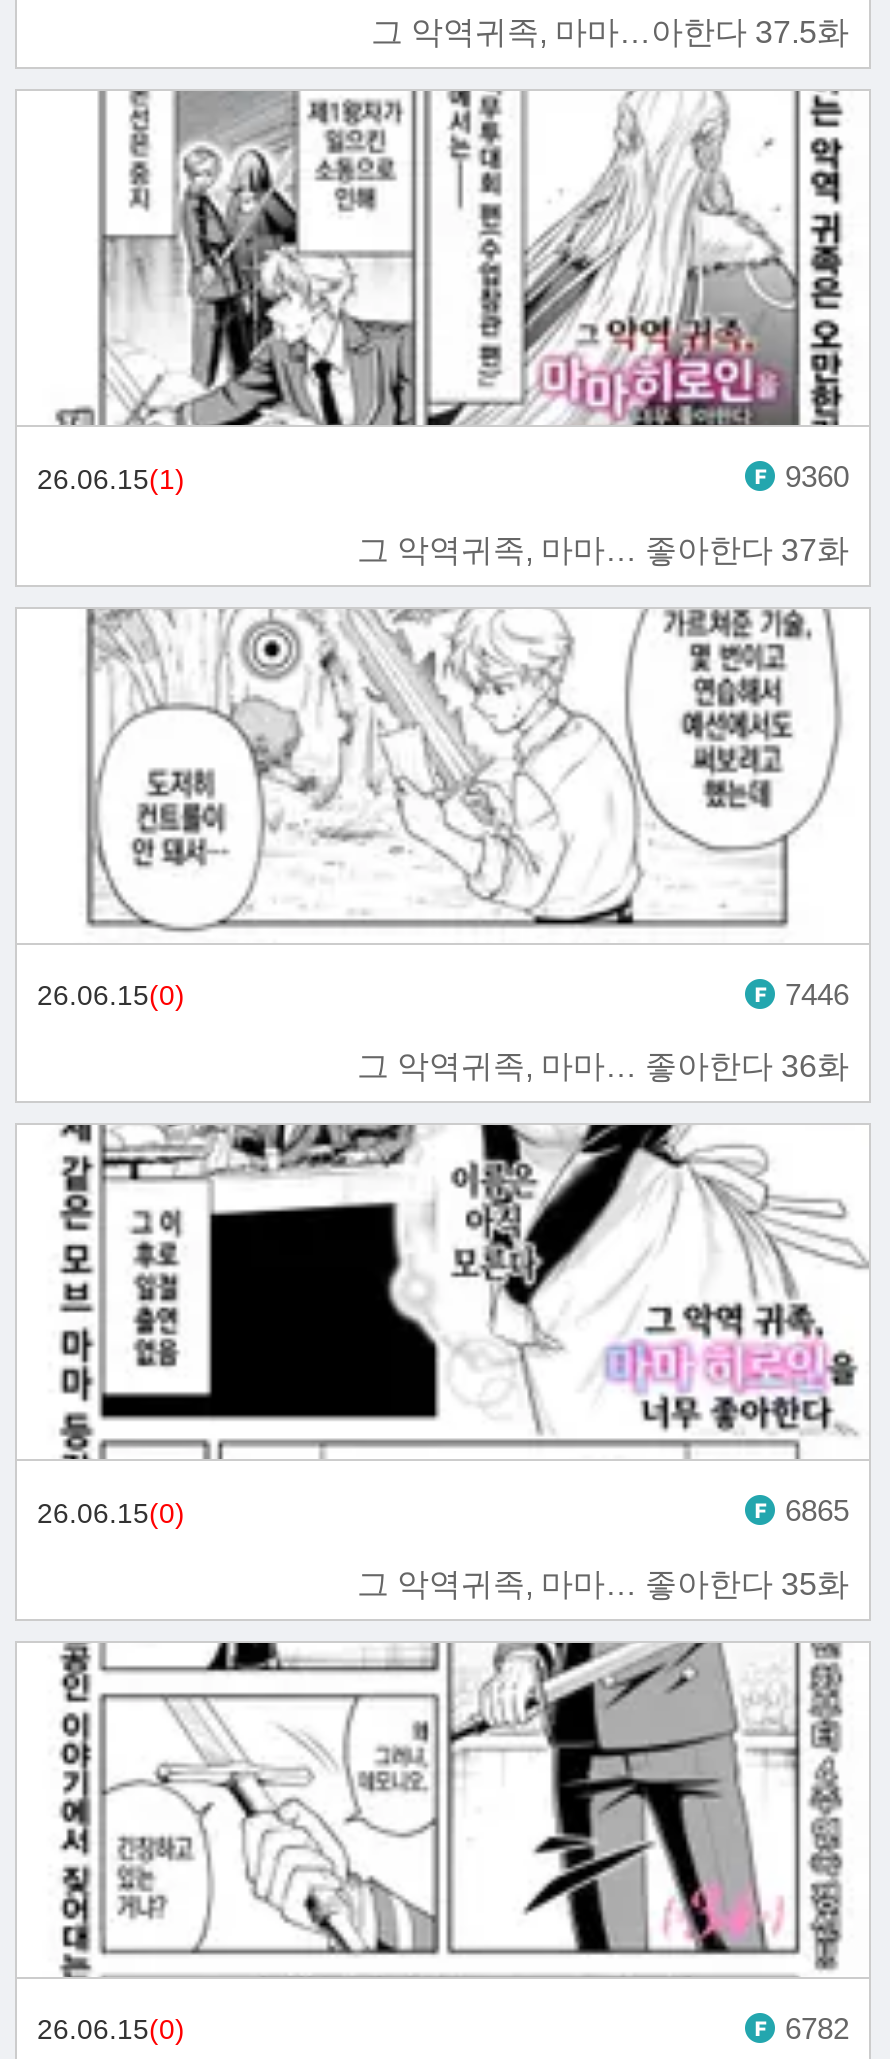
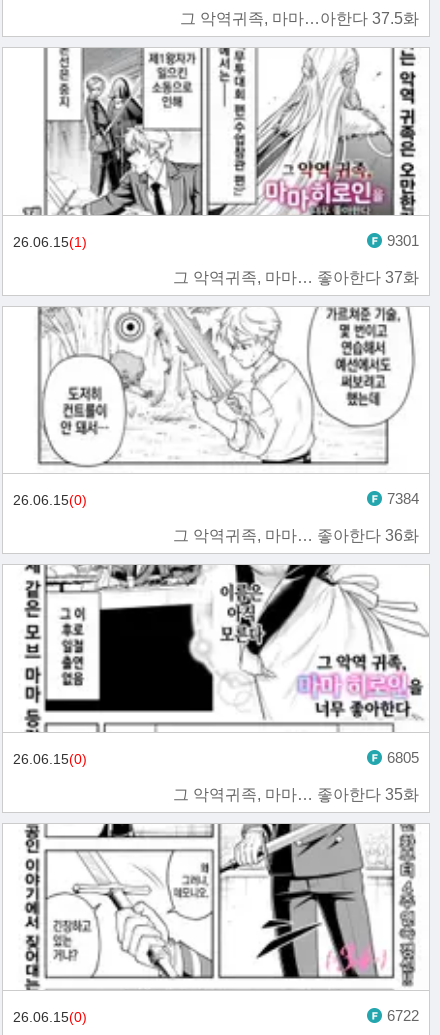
[785,459,849,493] 9360 -> [387,232,419,249] 9301
[785,976,849,1010] 7446 -> [387,490,419,507] 7384
[785,1493,849,1527] 6865 -> [387,749,419,766] 6805
[785,2010,849,2044] 6782 -> [387,1007,419,1024] 6722

